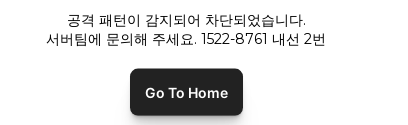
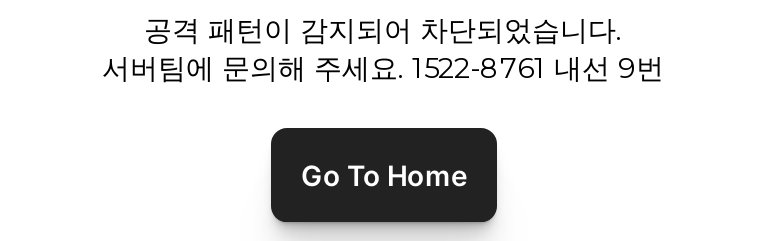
[46,29,326,47] 서버팀에 문의해 주세요. 1522-8761 내선 2번 -> [102,50,664,86] 서버팀에 문의해 주세요. 1522-8761 내선 9번

